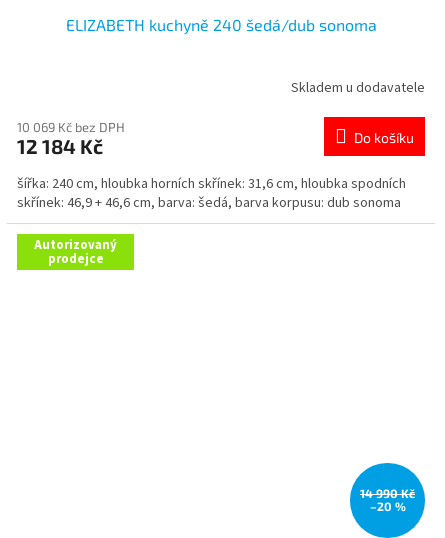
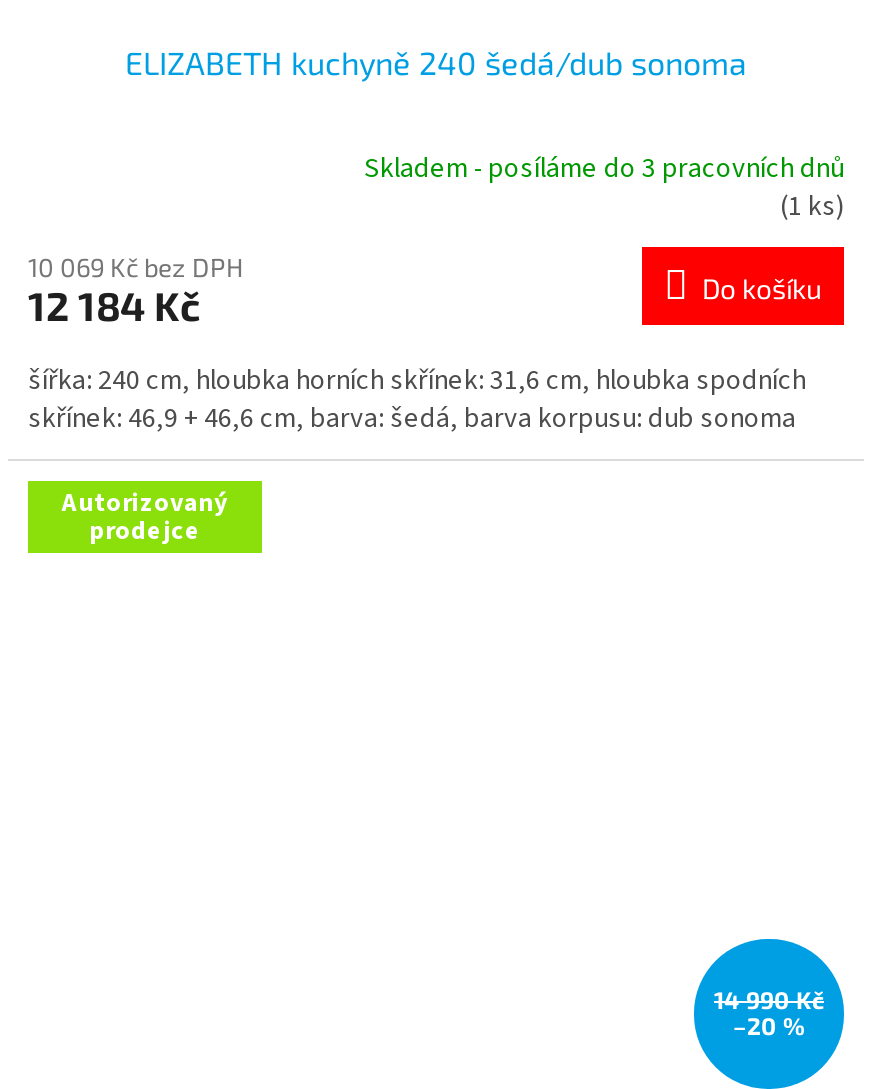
[291,78,425,98] Skladem u dodavatele -> [364,149,844,227] Skladem - posíláme do 3 pracovních dnů | (1 ks)

